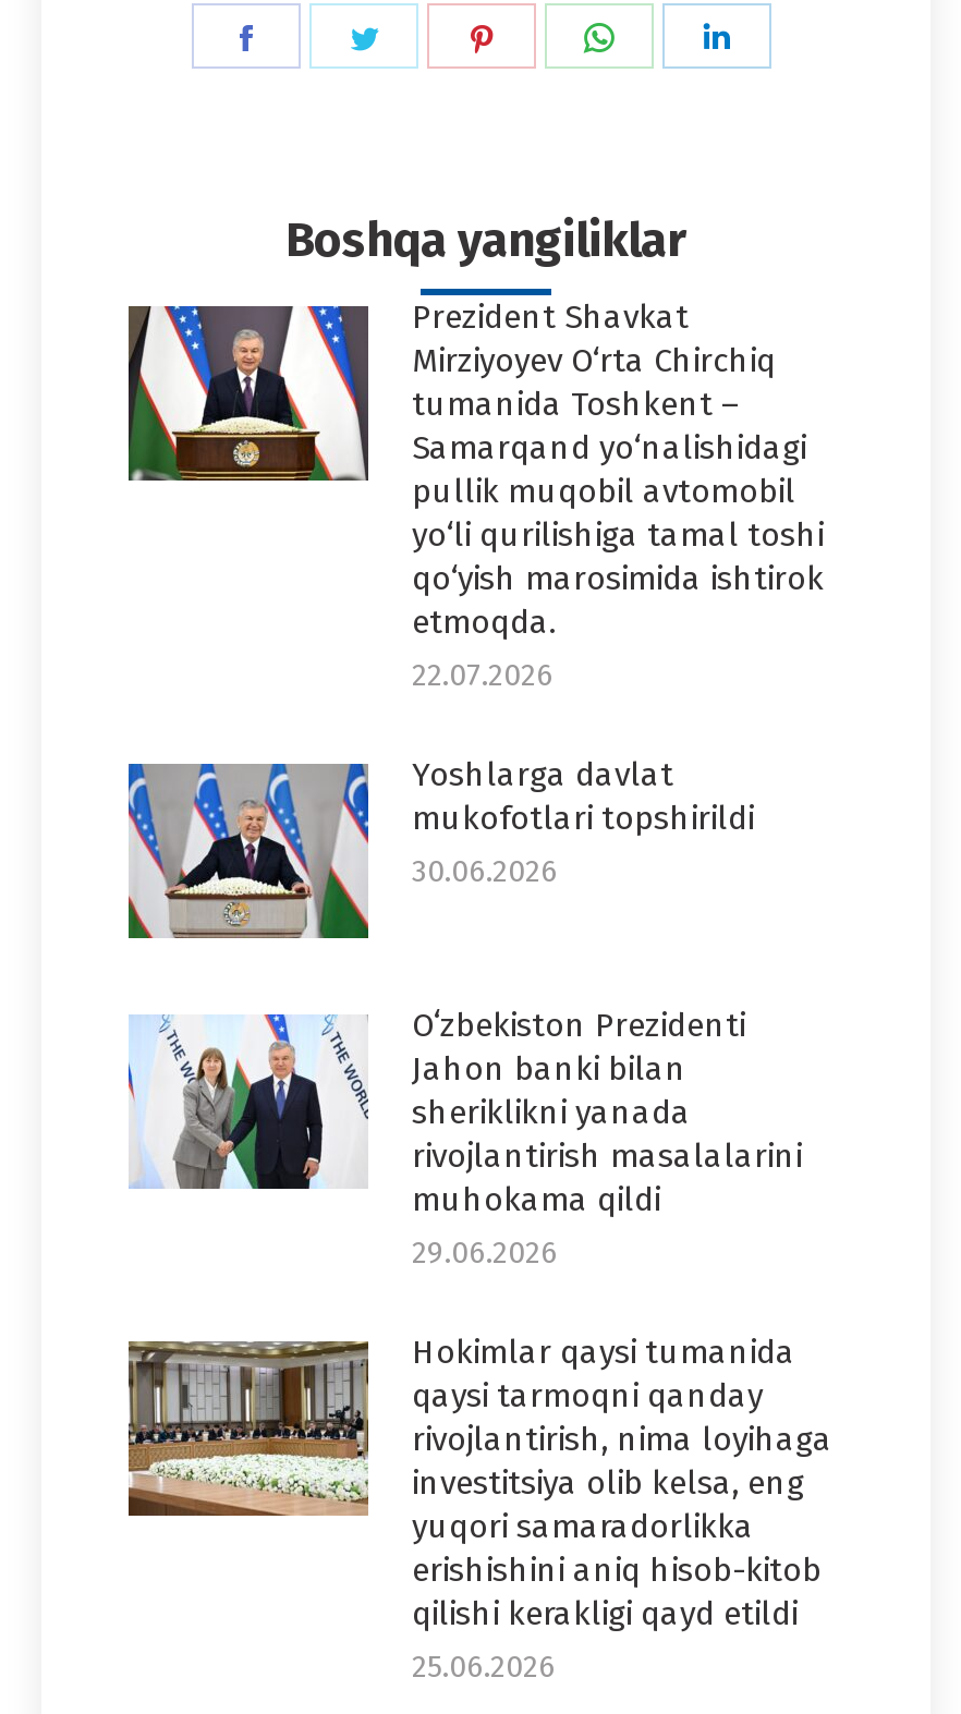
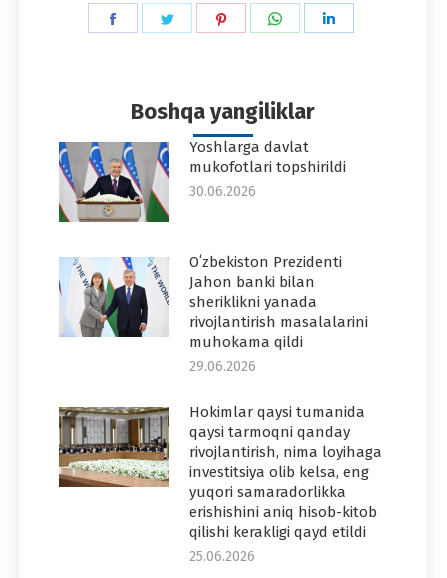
[126,297,824,694] [image] | Prezident Shavkat | Mirziyoyev O‘rta Chirchiq | tumanida Toshkent – | Samarqand yo‘nalishidagi | pullik muqobil avtomobil | yo‘li qurilishiga tamal toshi | qo‘yish marosimida ishtirok | etmoqda. | 22.07.2026 -> none

